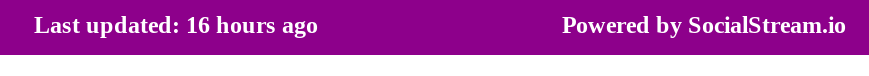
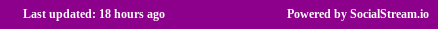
[34,11,318,39] Last updated: 16 hours ago -> [23,7,165,21] Last updated: 18 hours ago

